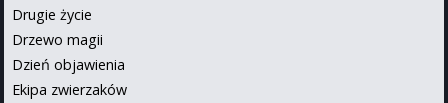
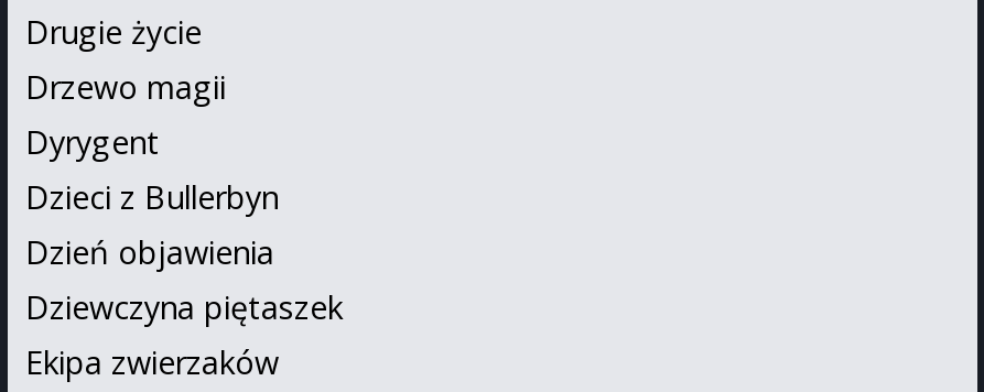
none -> [25,121,279,218] Dyrygent | Dzieci z Bullerbyn
none -> [25,286,343,328] Dziewczyna piętaszek

